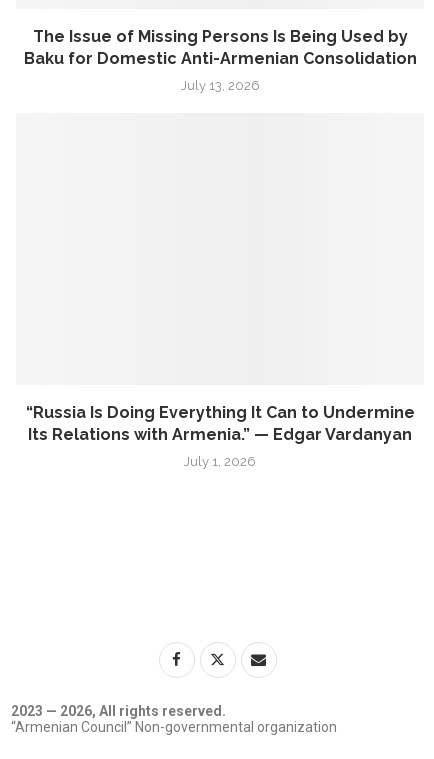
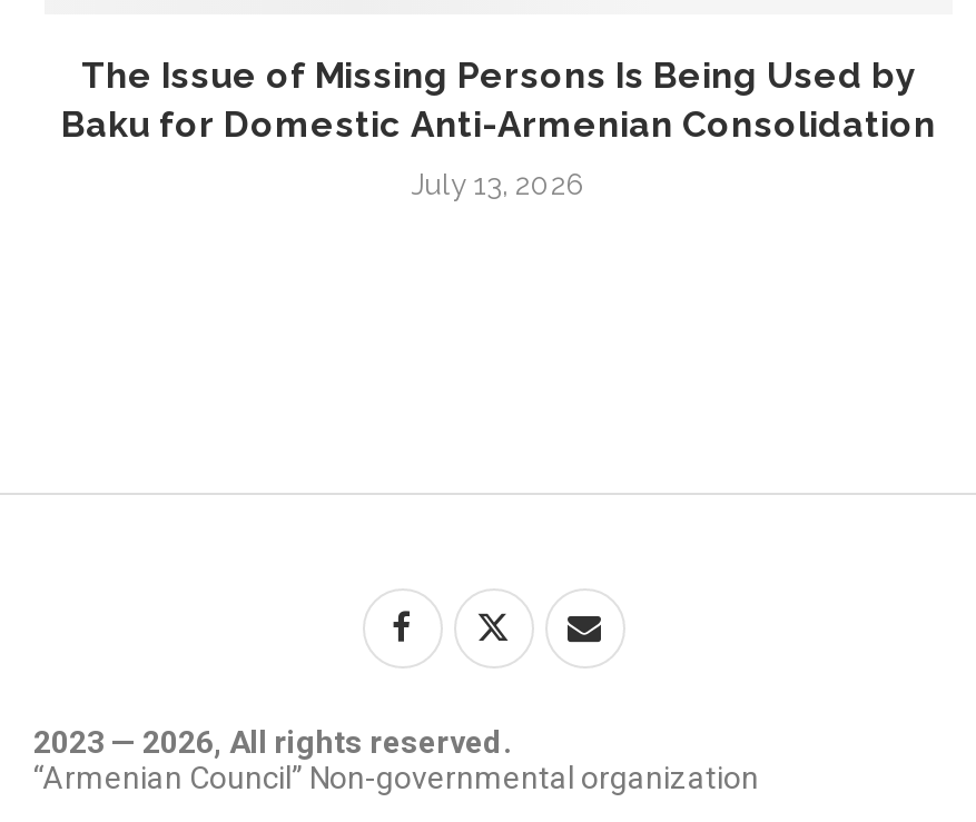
[25,403,414,469] “Russia Is Doing Everything It Can to Undermine | Its Relations with Armenia.” — Edgar Vardanyan | July 1, 2026 -> none

